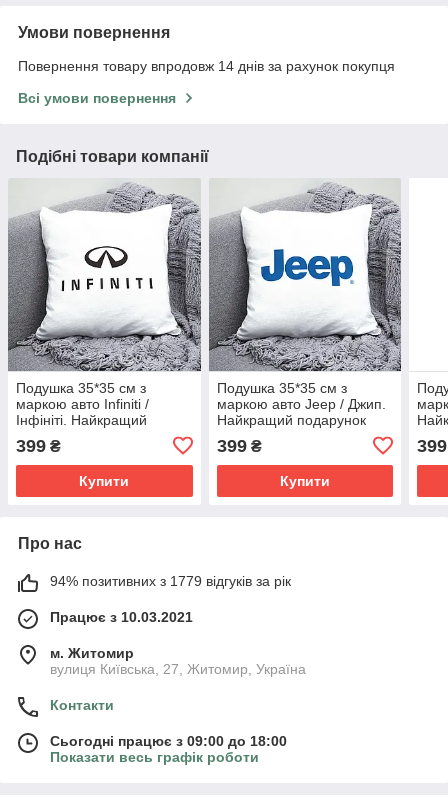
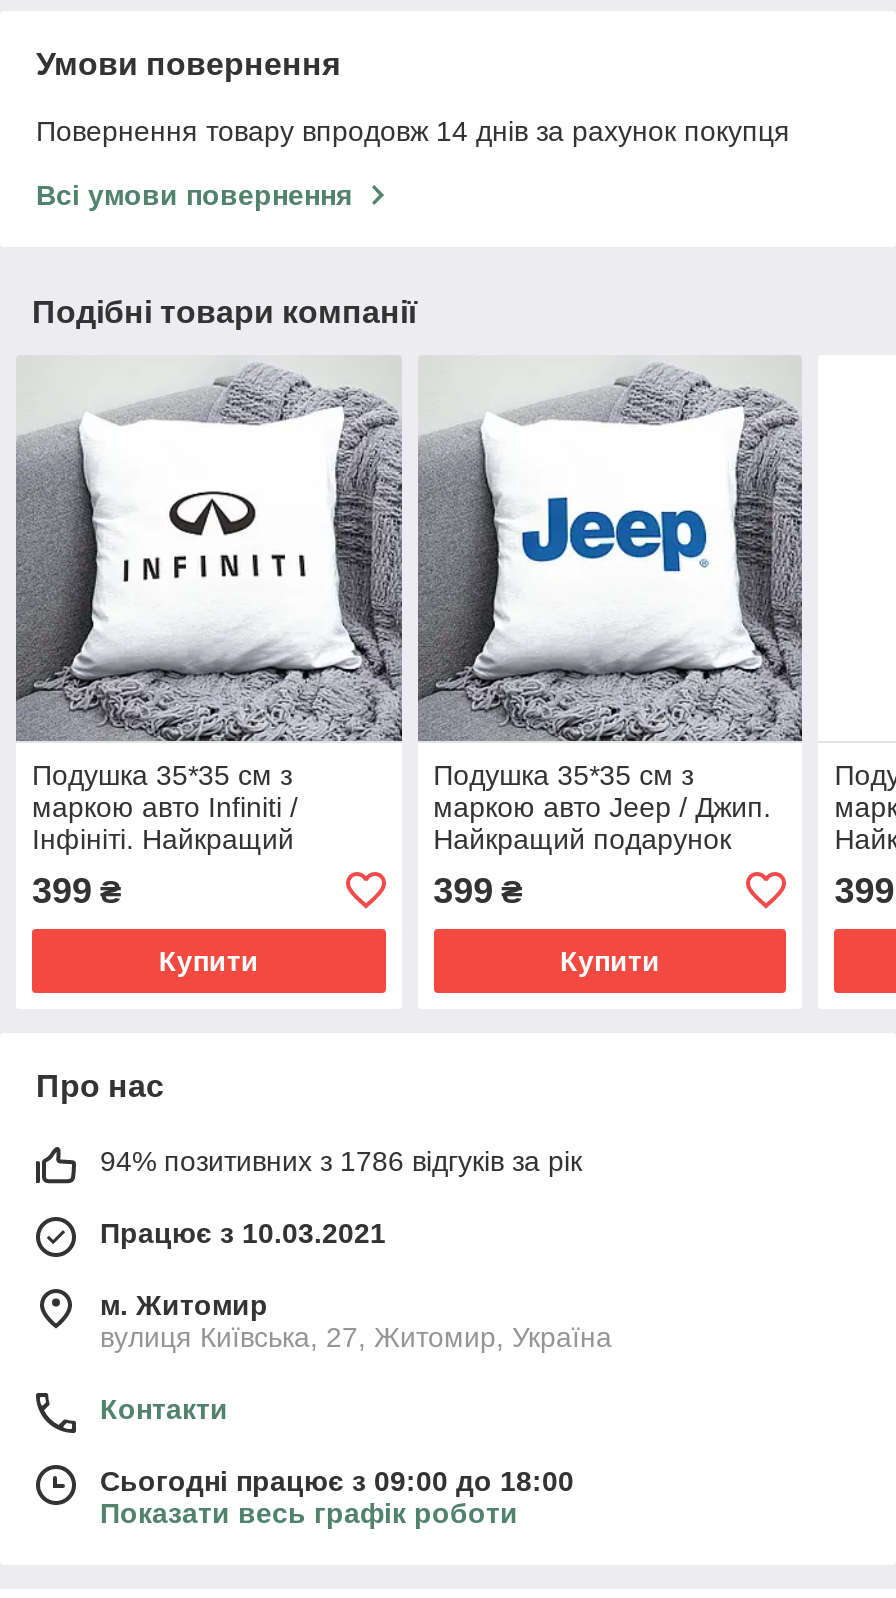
[50,573,291,589] 94% позитивних з 1779 відгуків за рік -> [100,1145,582,1177] 94% позитивних з 1786 відгуків за рік

